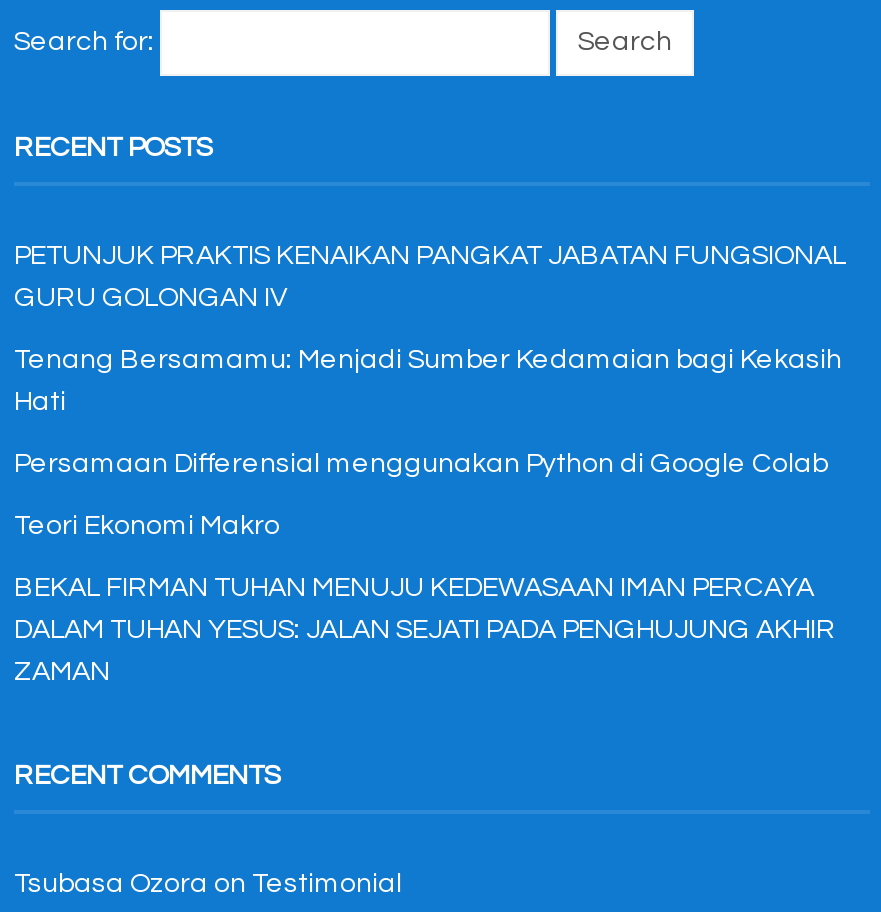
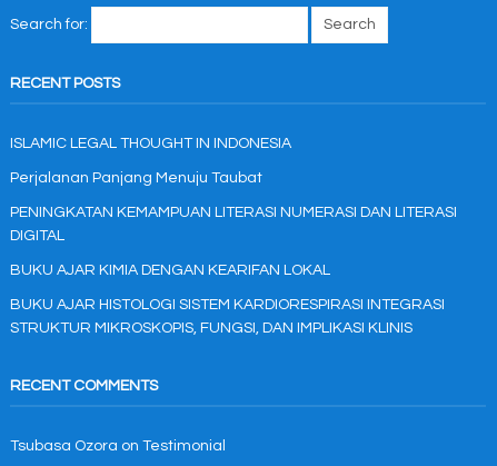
[14,242,846,686] PETUNJUK PRAKTIS KENAIKAN PANGKAT JABATAN FUNGSIONAL | GURU GOLONGAN IV | Tenang Bersamamu: Menjadi Sumber Kedamaian bagi Kekasih | Hati | Persamaan Differensial menggunakan Python di Google Colab | Teori Ekonomi Makro | BEKAL FIRMAN TUHAN MENUJU KEDEWASAAN IMAN PERCAYA | DALAM TUHAN YESUS: JALAN SEJATI PADA PENGHUJUNG AKHIR | ZAMAN -> [10,136,457,336] ISLAMIC LEGAL THOUGHT IN INDONESIA | Perjalanan Panjang Menuju Taubat | PENINGKATAN KEMAMPUAN LITERASI NUMERASI DAN LITERASI | DIGITAL | BUKU AJAR KIMIA DENGAN KEARIFAN LOKAL | BUKU AJAR HISTOLOGI SISTEM KARDIORESPIRASI INTEGRASI | STRUKTUR MIKROSKOPIS, FUNGSI, DAN IMPLIKASI KLINIS

